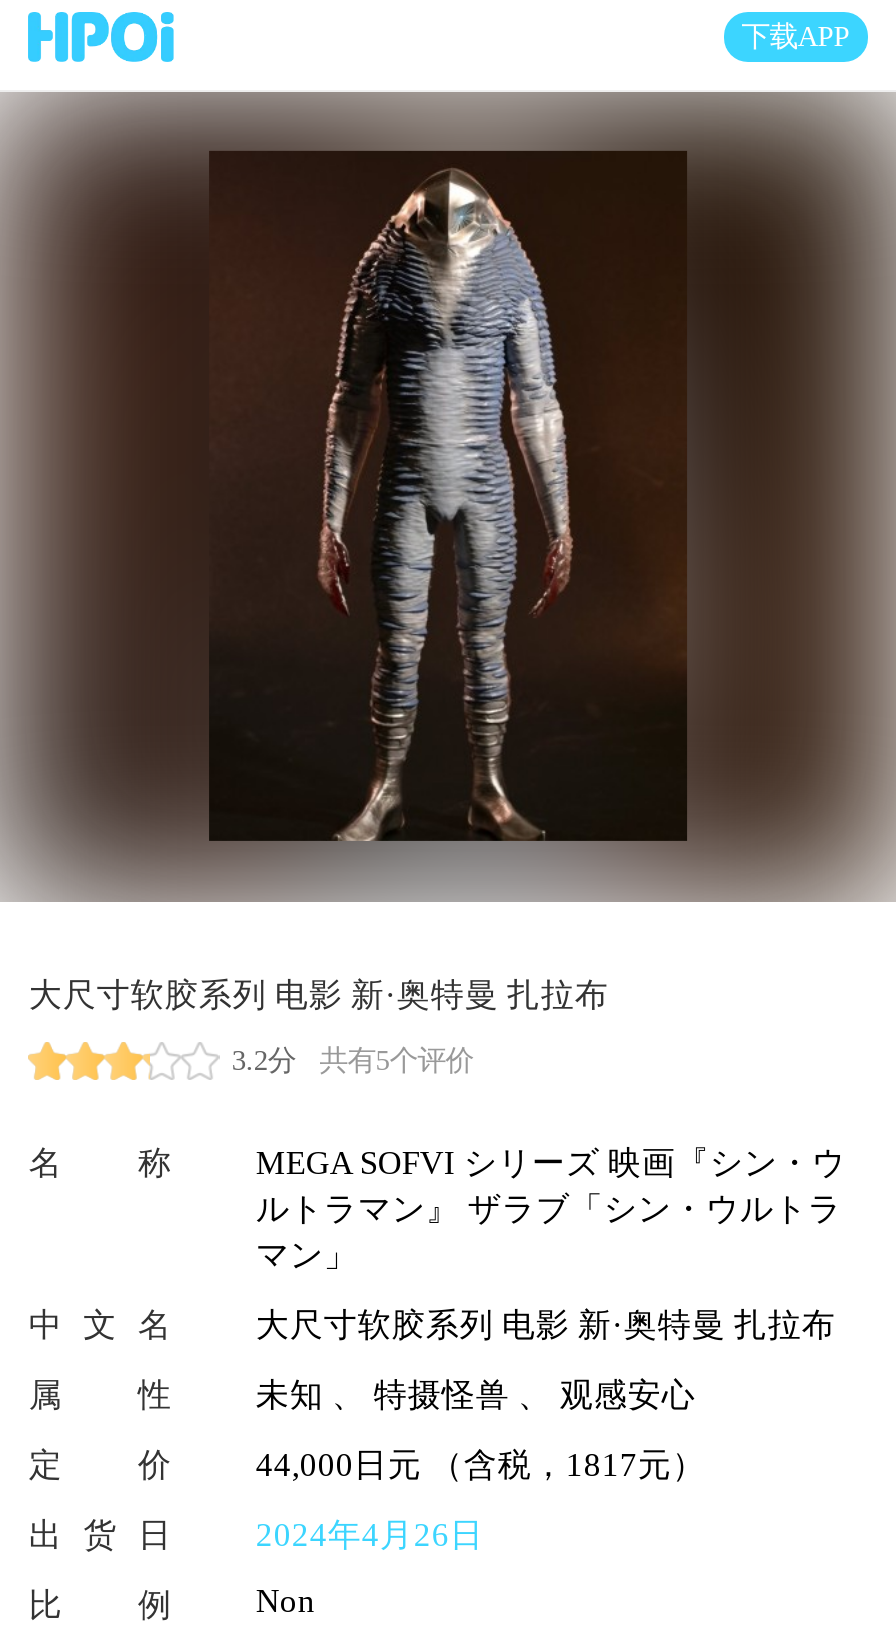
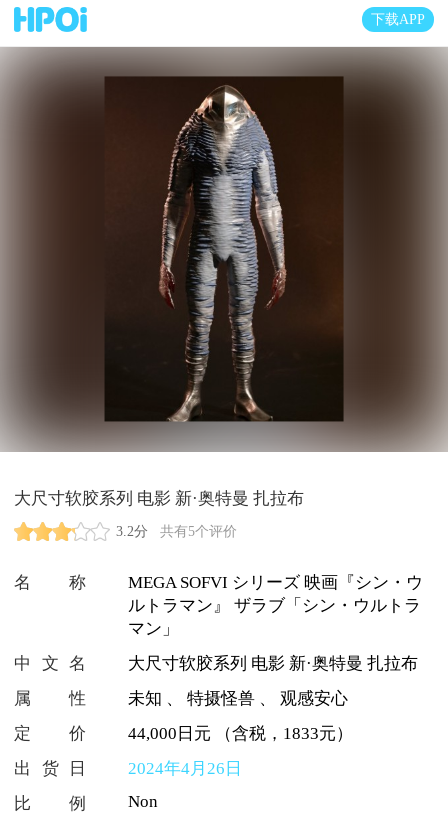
[256,1446,706,1484] 44,000日元 （含税，1817元） -> [128,724,353,743] 44,000日元 （含税，1833元）

